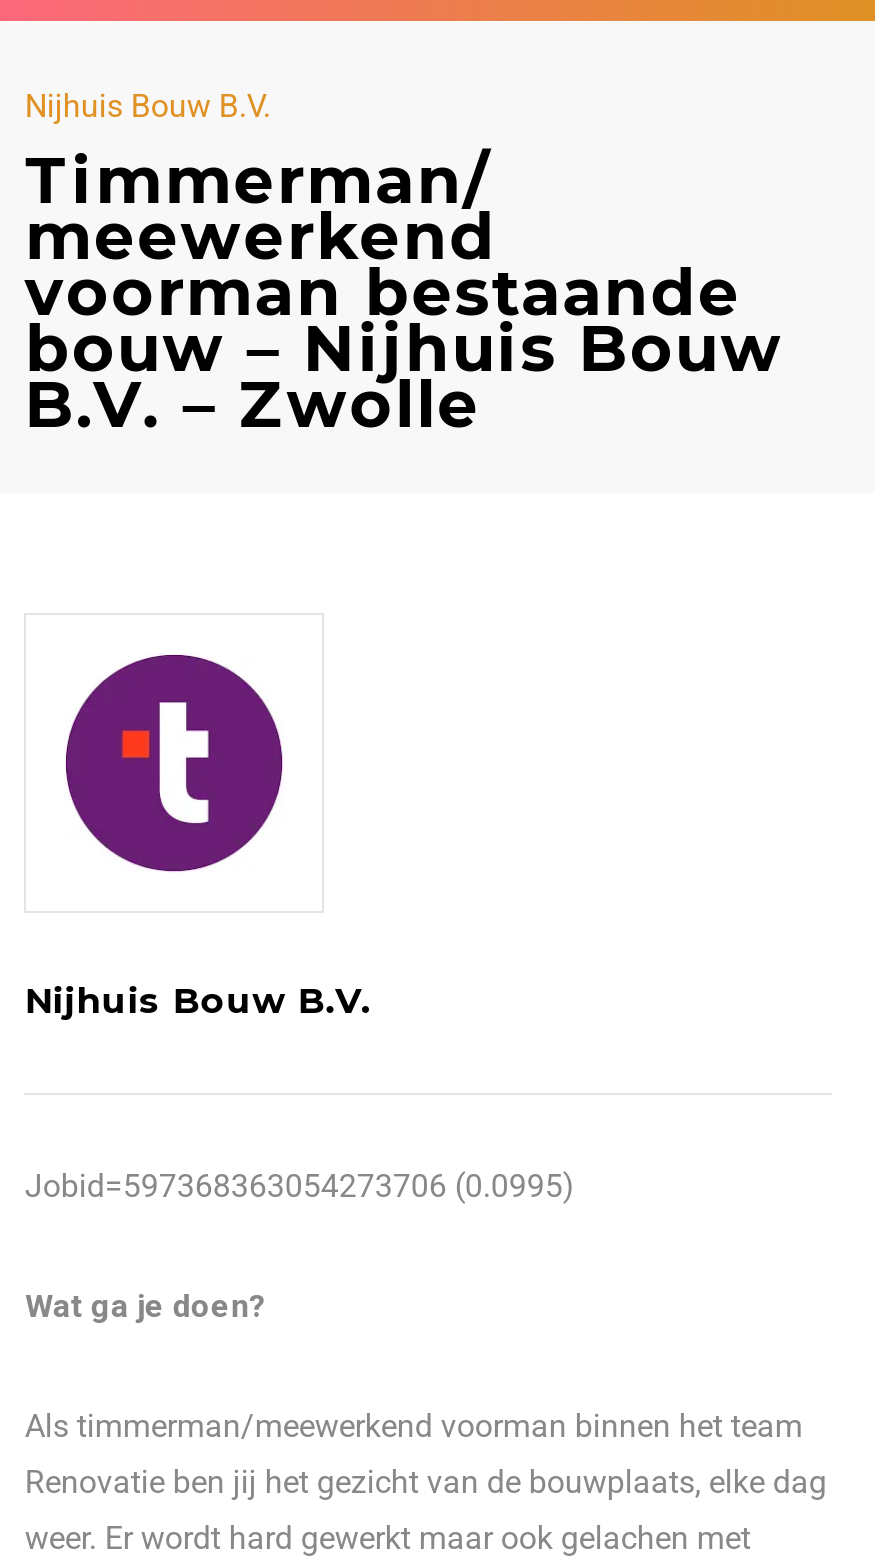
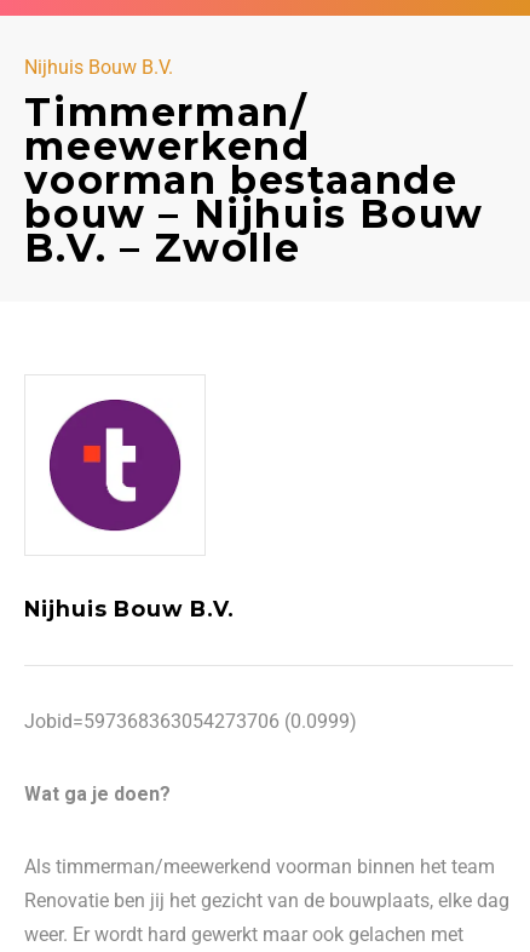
[25,1167,575,1205] Jobid=597368363054273706 (0.0995) -> [25,710,357,733] Jobid=597368363054273706 (0.0999)

